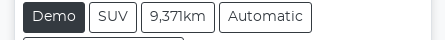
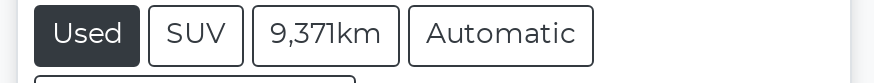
[32,10,76,24] Demo -> [52,22,122,50] Used

